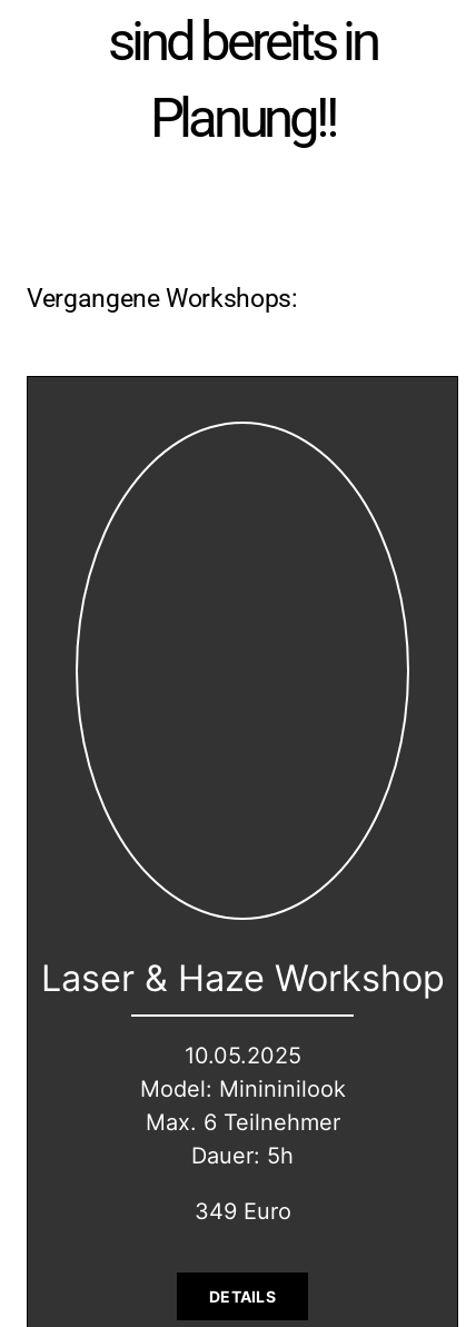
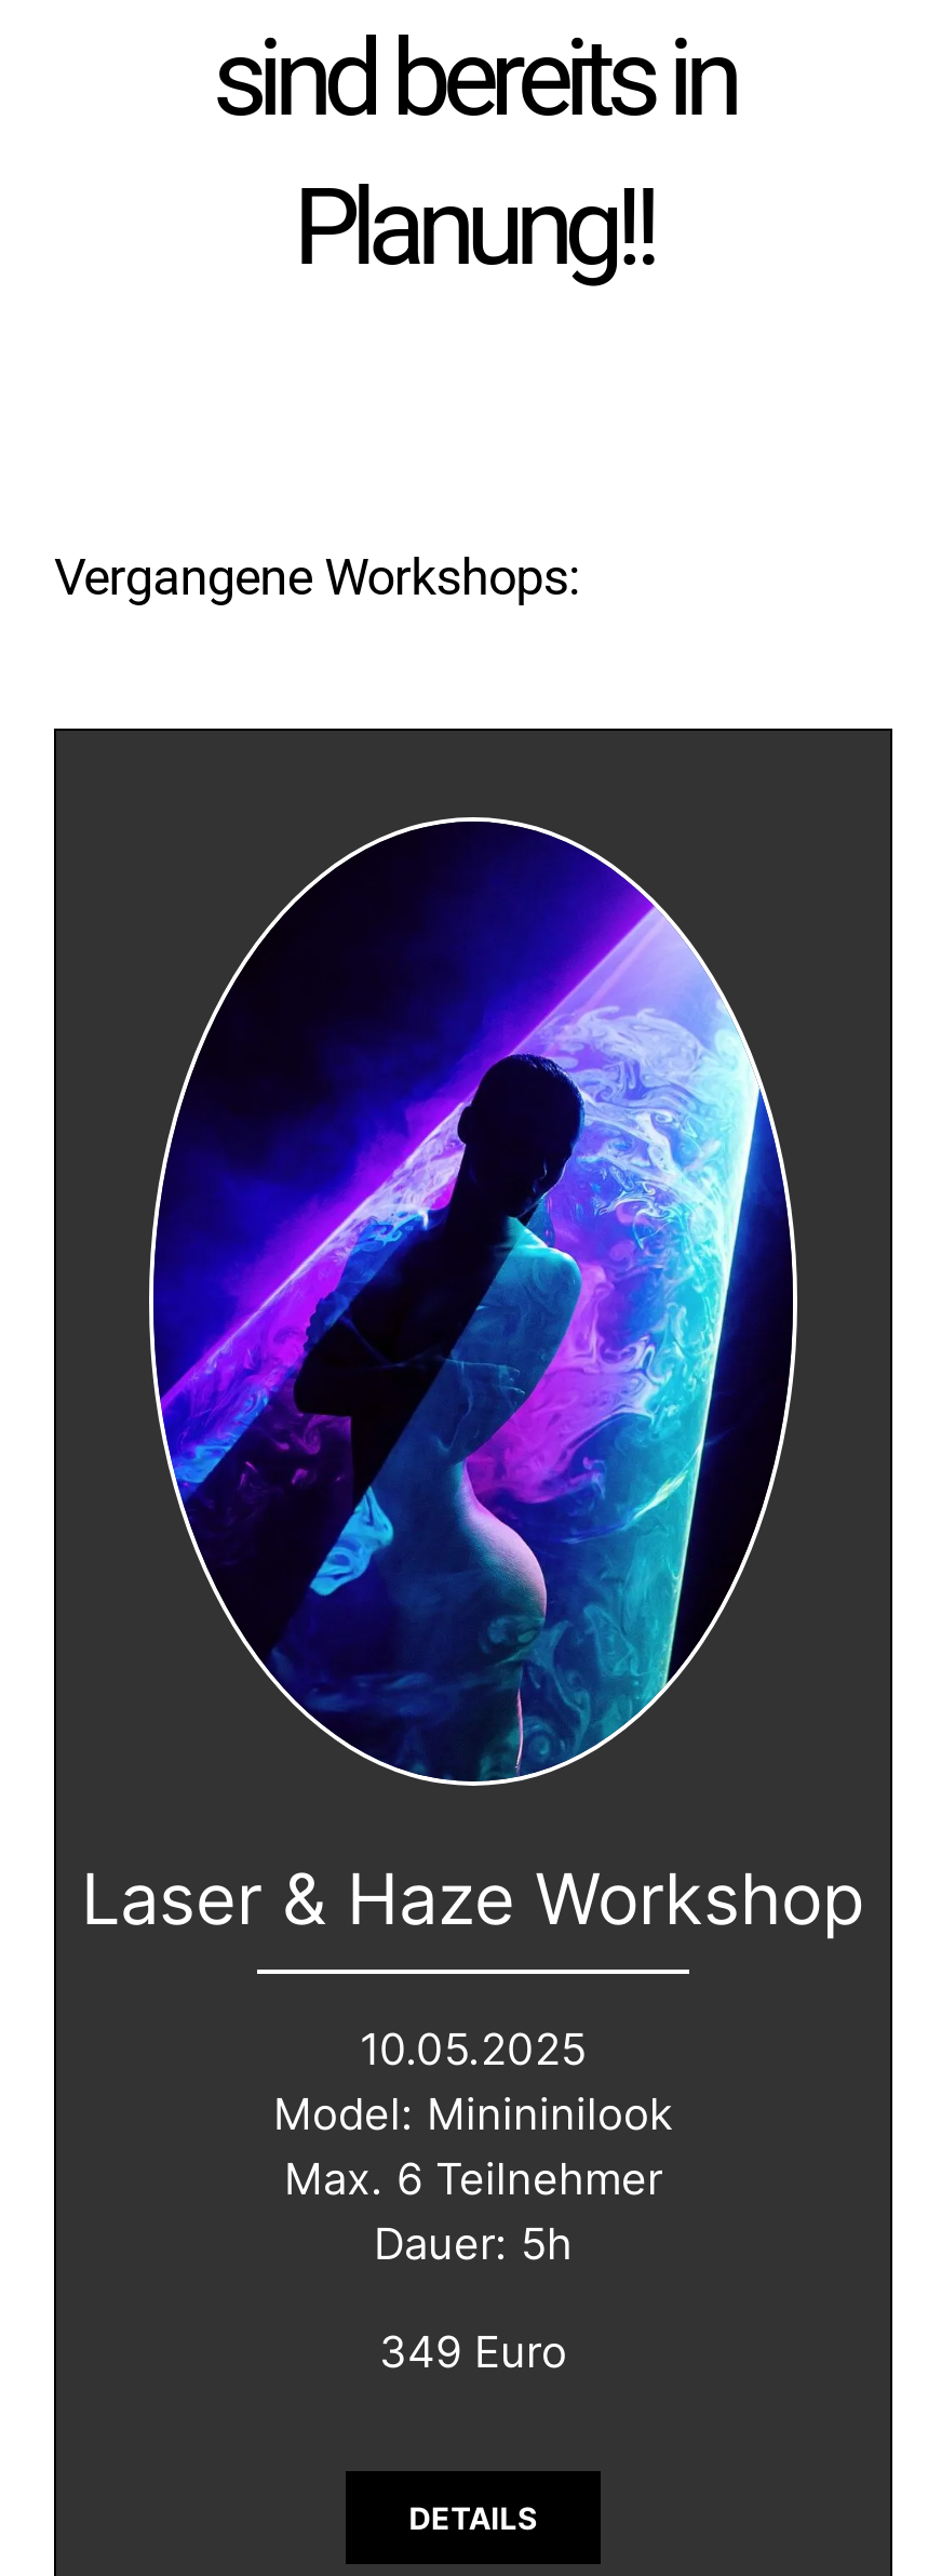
none -> [153,822,793,1781] [image]

